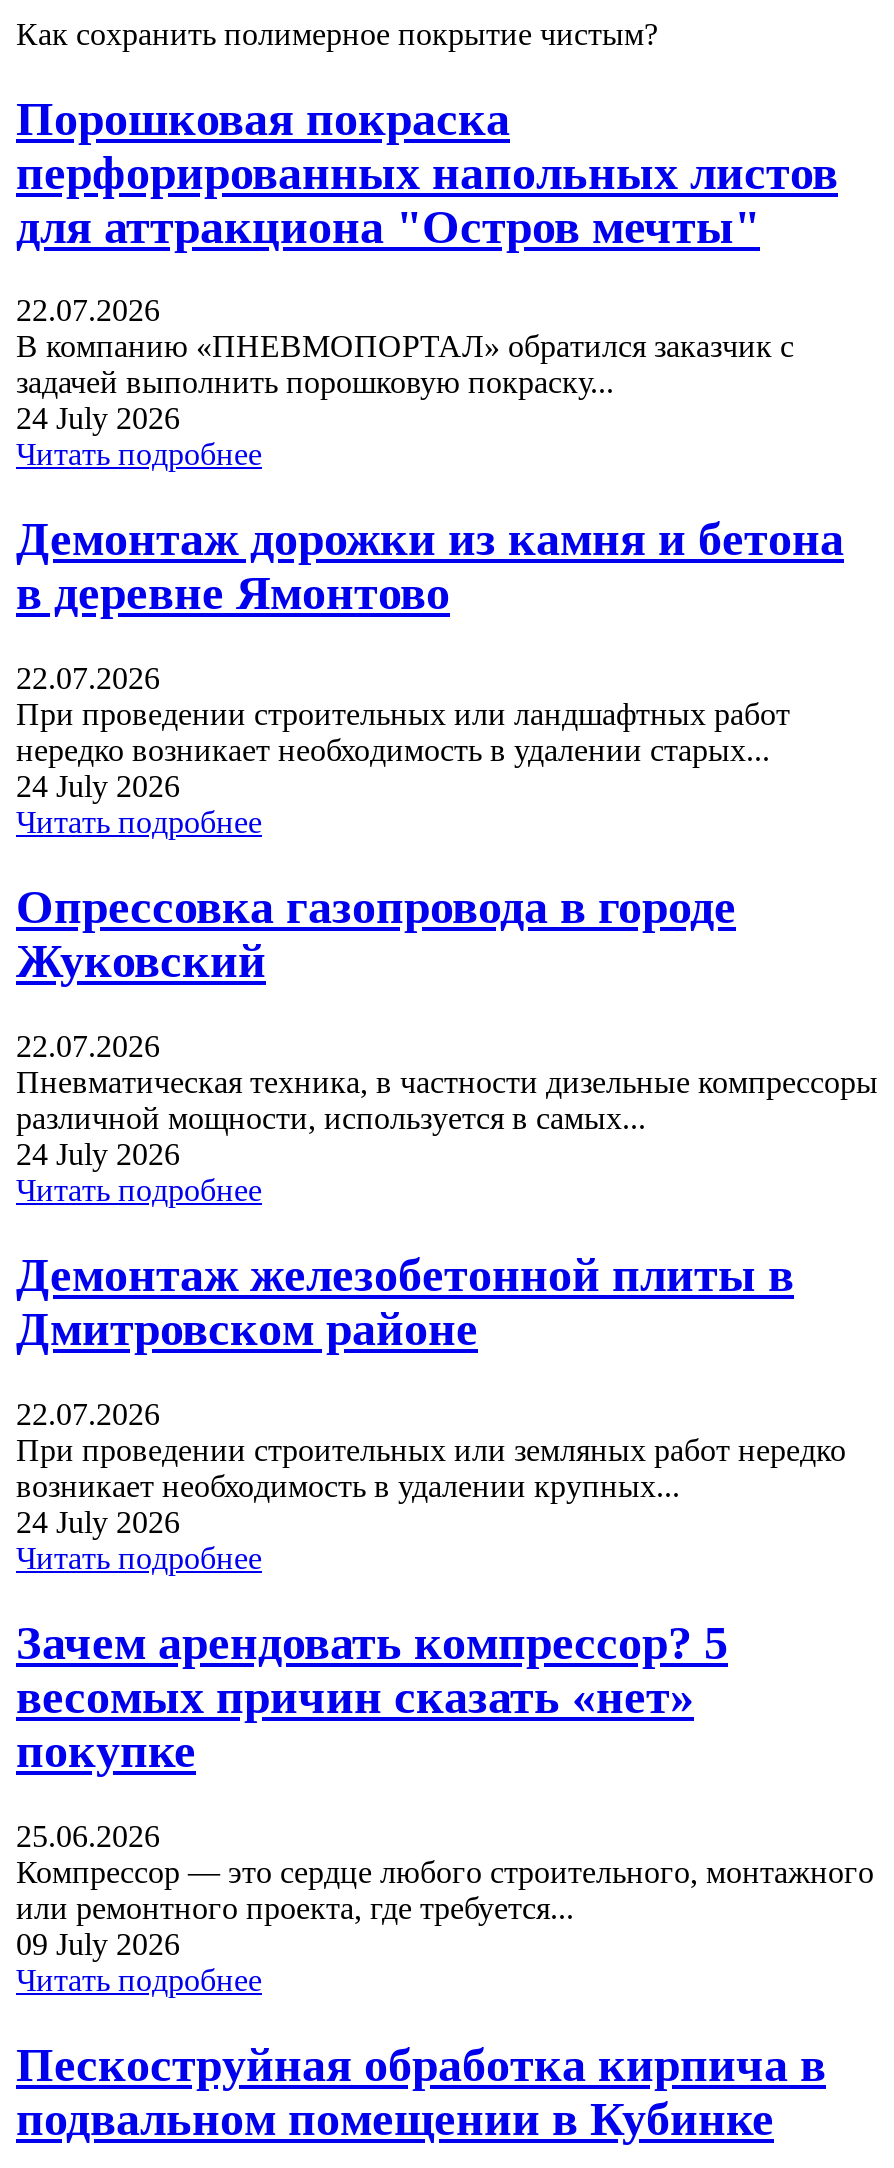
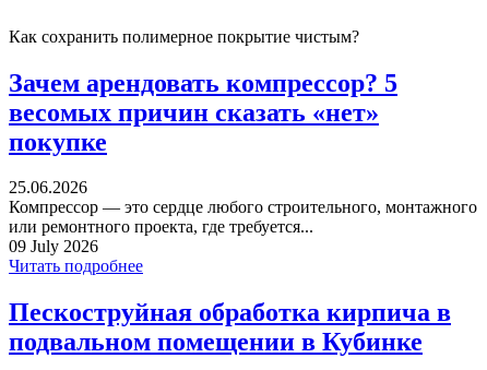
[16,92,878,1575] Порошковая покраска | перфорированных напольных листов | для аттракциона "Остров мечты" | 22.07.2026 | В компанию «ПНЕВМОПОРТАЛ» обратился заказчик с | задачей выполнить порошковую покраску... | 24 July 2026 | Читать подробнее | Демонтаж дорожки из камня и бетона | в деревне Ямонтово | 22.07.2026 | При проведении строительных или ландшафтных работ | нередко возникает необходимость в удалении старых... | 24 July 2026 | Читать подробнее | Опрессовка газопровода в городе | Жуковский | 22.07.2026 | Пневматическая техника, в частности дизельные компрессоры | различной мощности, используется в самых... | 24 July 2026 | Читать подробнее | Демонтаж железобетонной плиты в | Дмитровском районе | 22.07.2026 | При проведении строительных или земляных работ нередко | возникает необходимость в удалении крупных... | 24 July 2026 | Читать подробнее -> none

